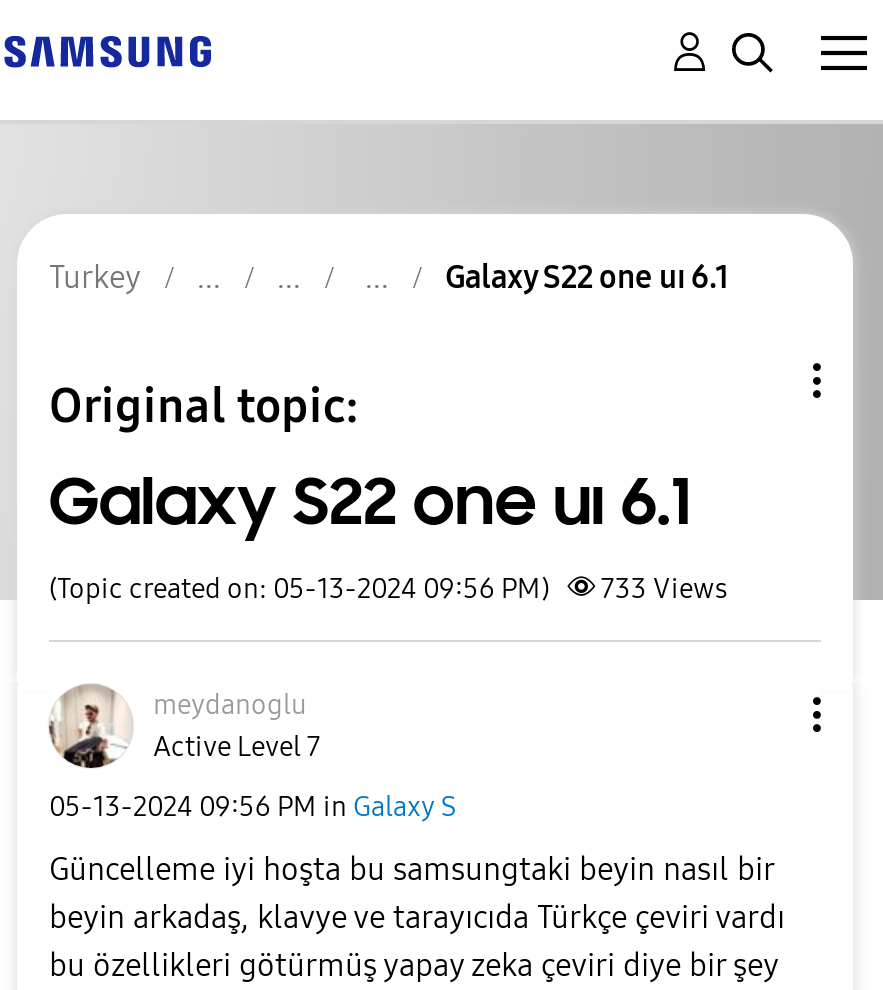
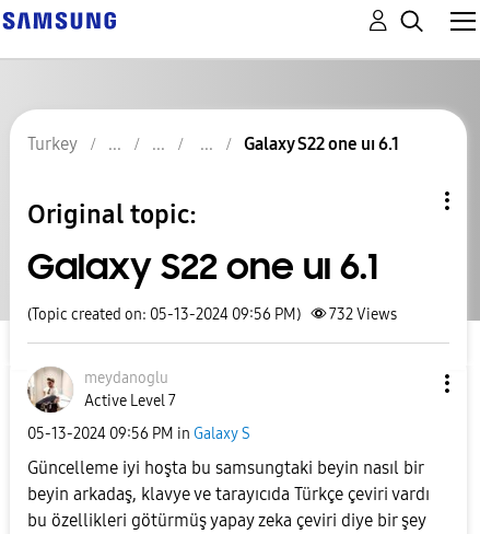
[49,572,727,606] (Topic created on: 05-13-2024 09:56 PM) 733 Views -> [27,305,397,324] (Topic created on: 05-13-2024 09:56 PM) 732 Views

